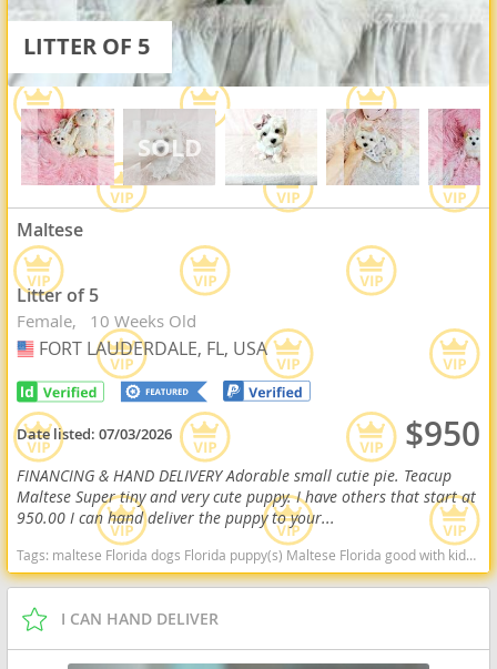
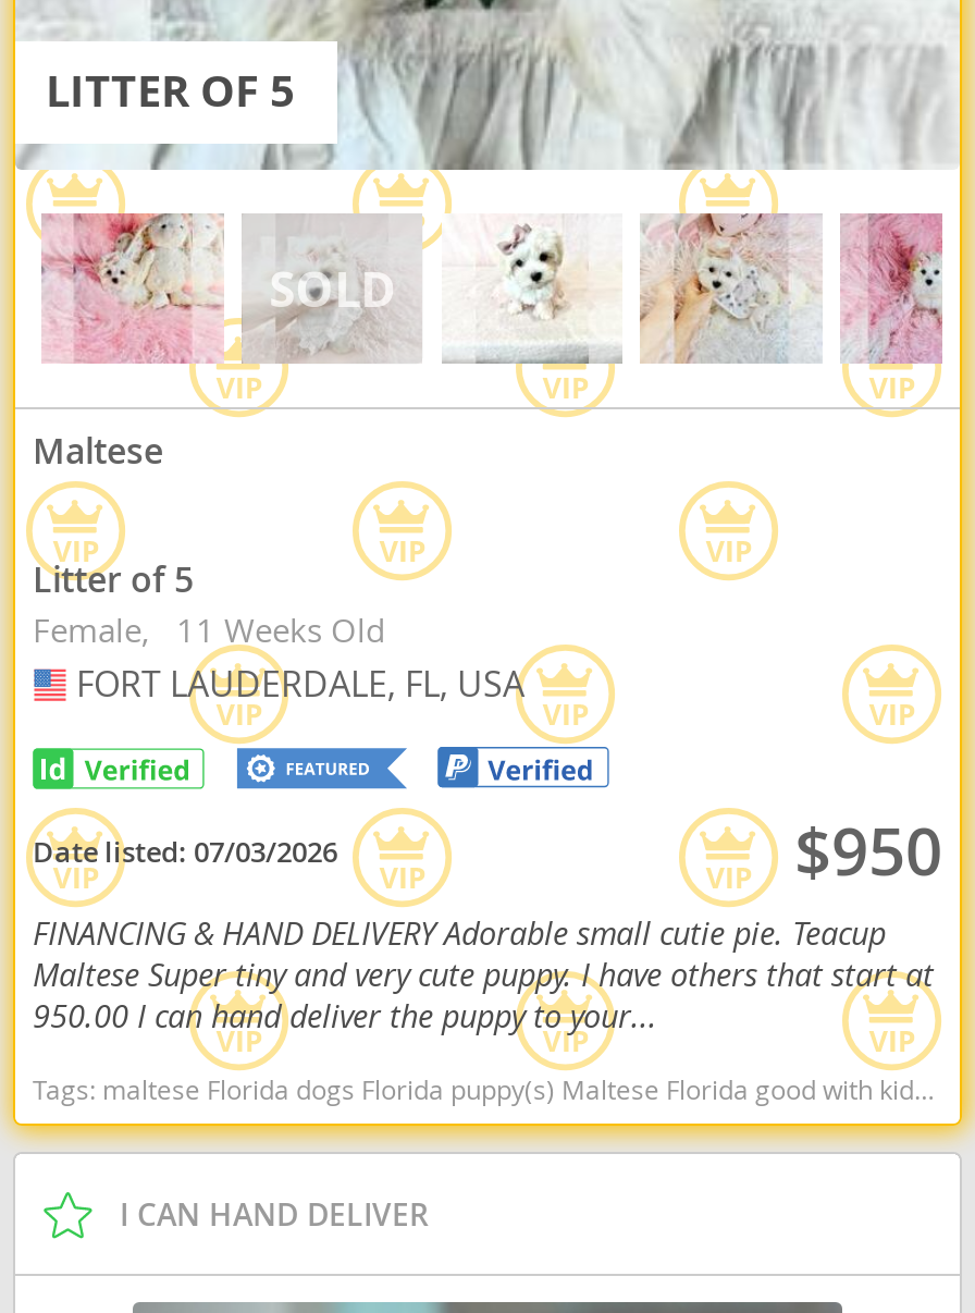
[17,310,196,332] Female 10 Weeks Old -> [33,608,385,652] Female 11 Weeks Old

